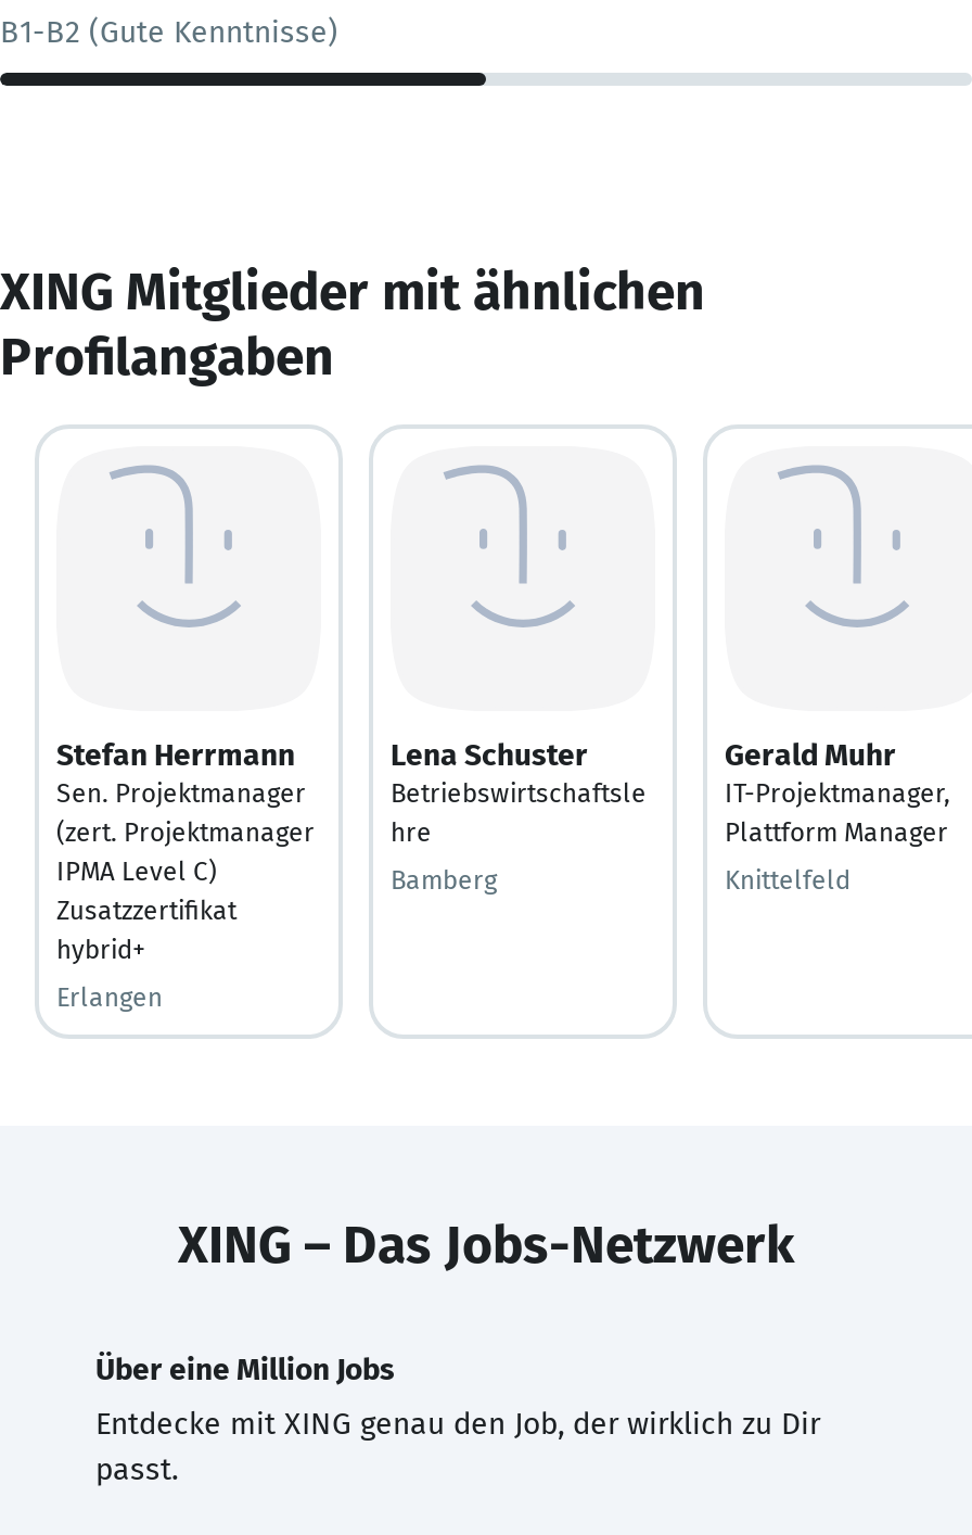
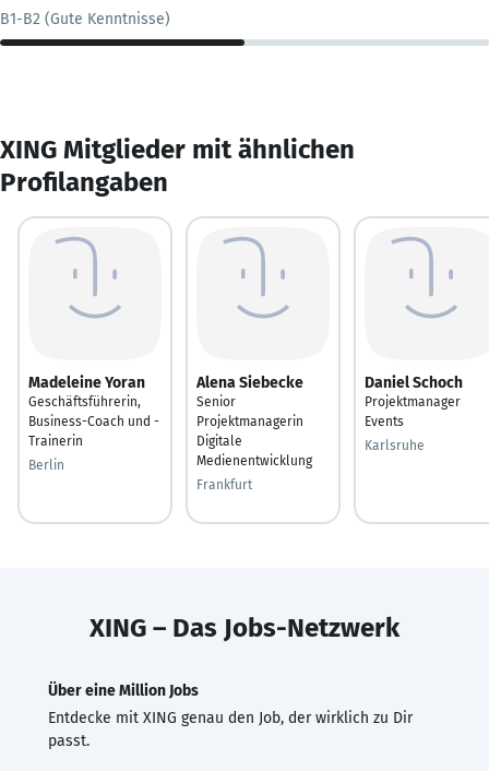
[56,736,315,964] Stefan Herrmann | Sen. Projektmanager | (zert. Projektmanager | IPMA Level C) | Zusatzzertifikat | hybrid+ -> [28,373,159,448] Madeleine Yoran | Geschäftsführerin, | Business-Coach und - | Trainerin
[391,736,647,847] Lena Schuster | Betriebswirtschaftsle | hre -> [196,373,312,468] Alena Siebecke | Senior | Projektmanagerin | Digitale | Medienentwicklung
[725,736,950,847] Gerald Muhr | IT-Projektmanager, | Plattform Manager -> [365,373,463,429] Daniel Schoch | Projektmanager | Events
[391,864,497,895] Bamberg -> [196,477,252,492] Frankfurt
[725,864,850,895] Knittelfeld -> [365,437,425,453] Karlsruhe
[56,981,163,1012] Erlangen -> [28,457,64,472] Berlin

